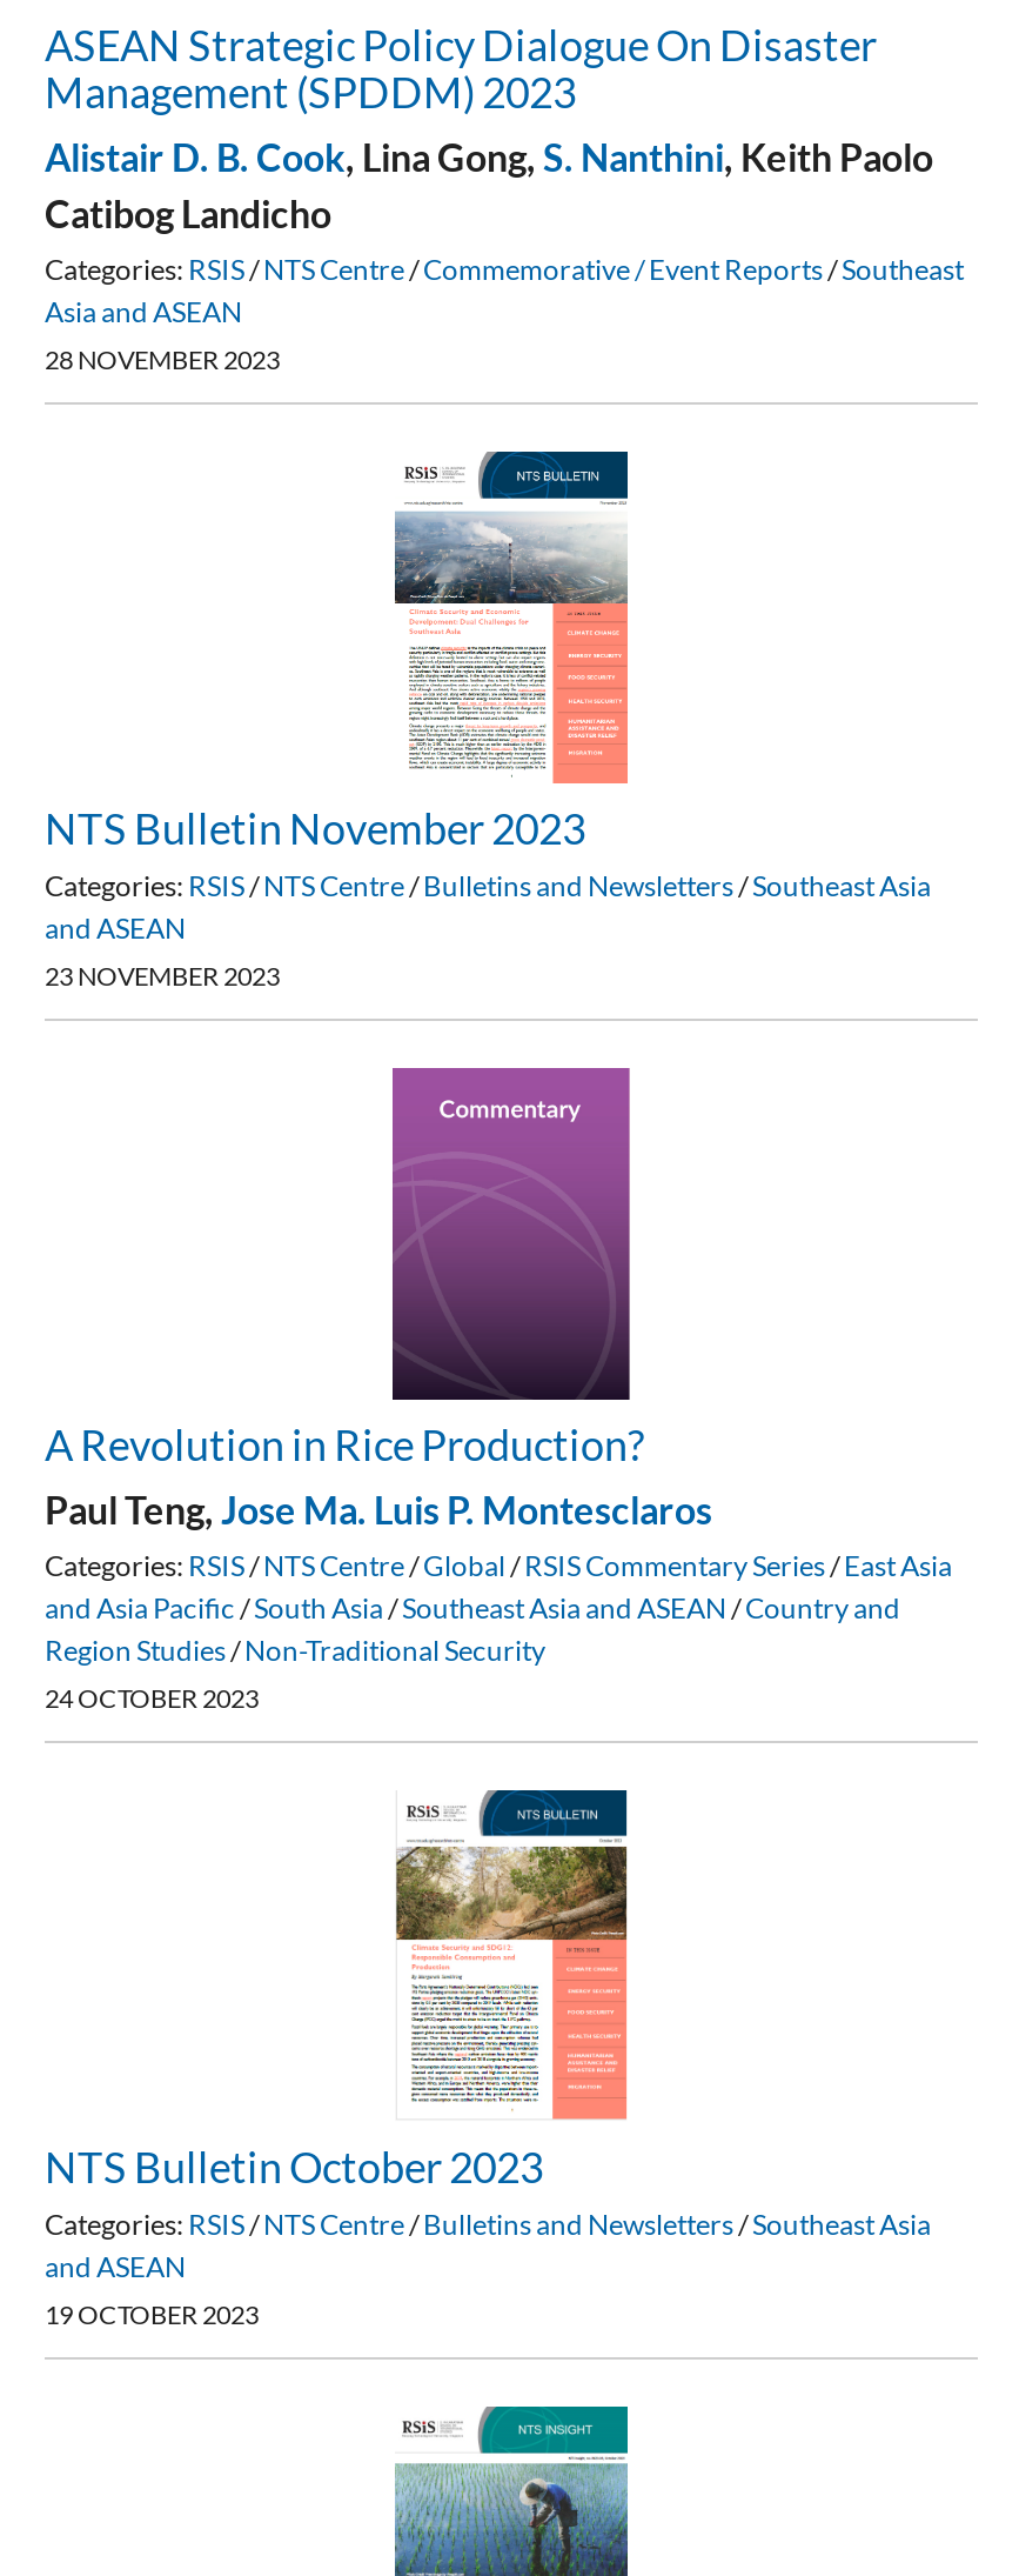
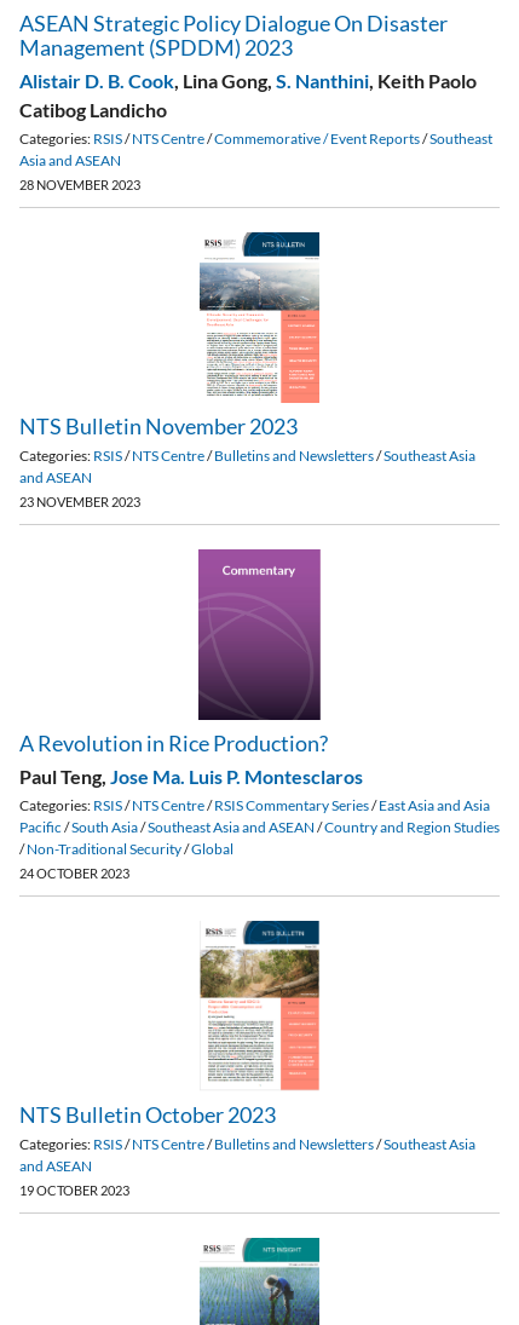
[45,1549,952,1669] Categories: RSIS/NTS Centre/Global /RSIS Commentary Series/East Asia | and Asia Pacific /South Asia/Southeast Asia and ASEAN /Country and | Region Studies/Non-Traditional Security -> [19,797,500,858] Categories: RSIS/ NTS Centre/ RSIS Commentary Series/ East Asia and Asia | Pacific /South Asia /Southeast Asia and ASEAN /Country and Region Studies | /Non-Traditional Security/Global

